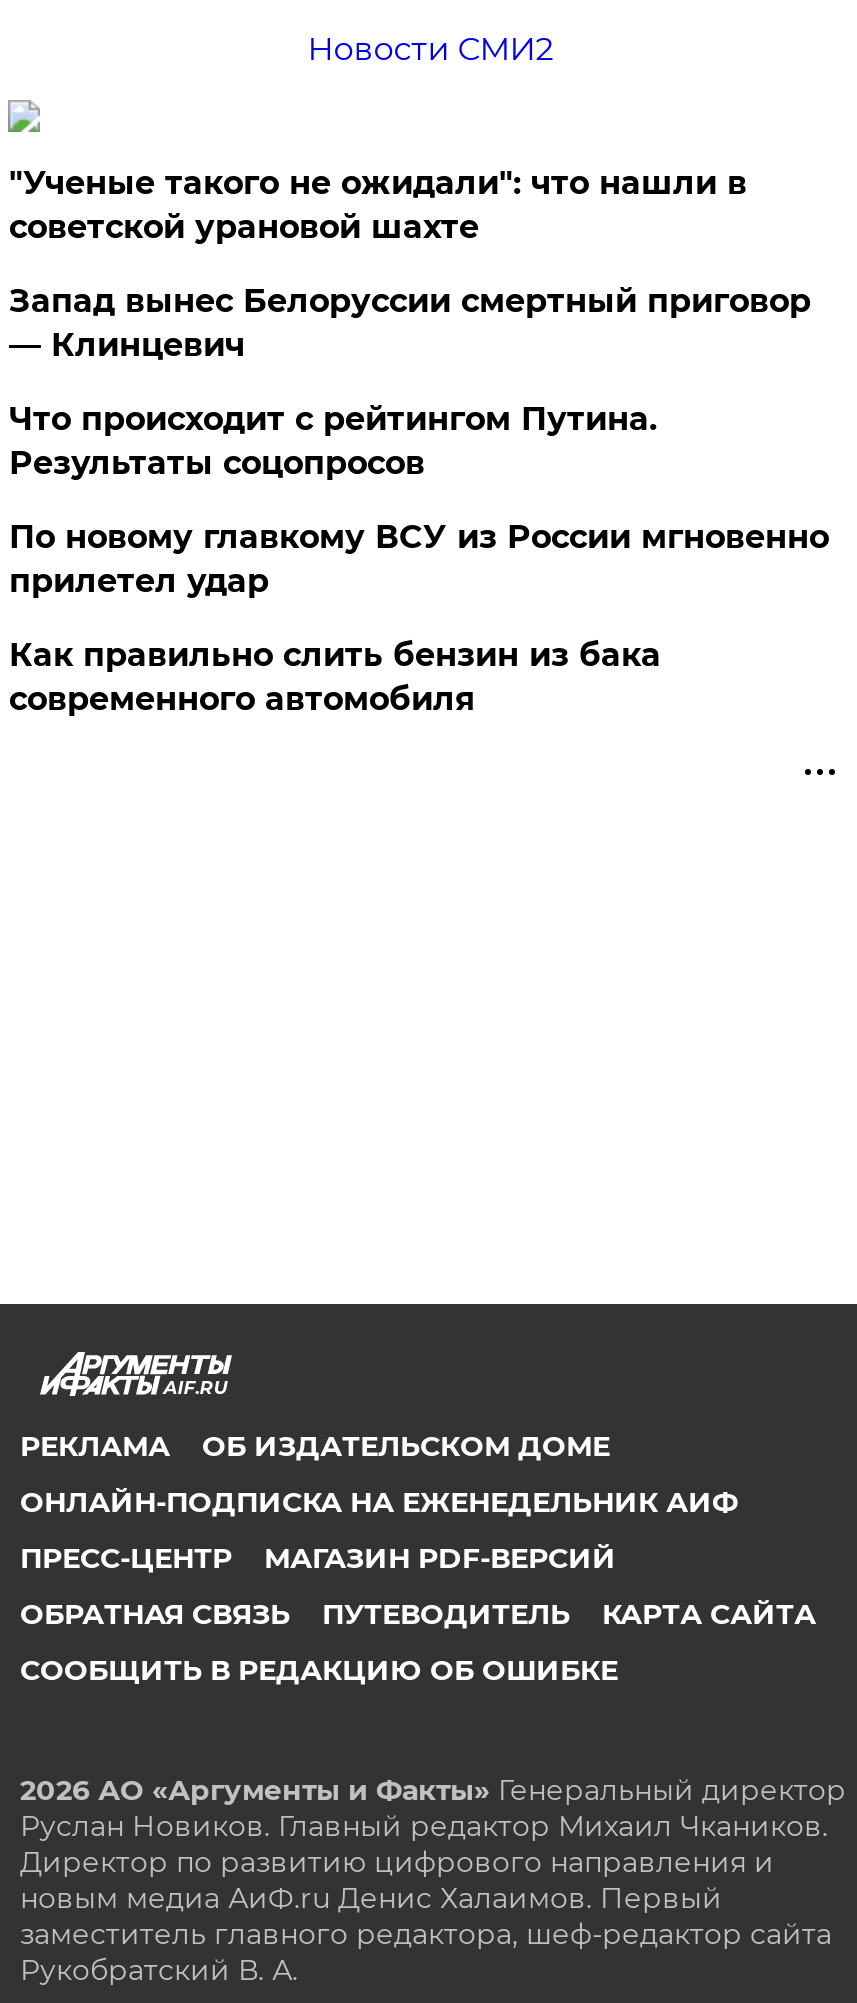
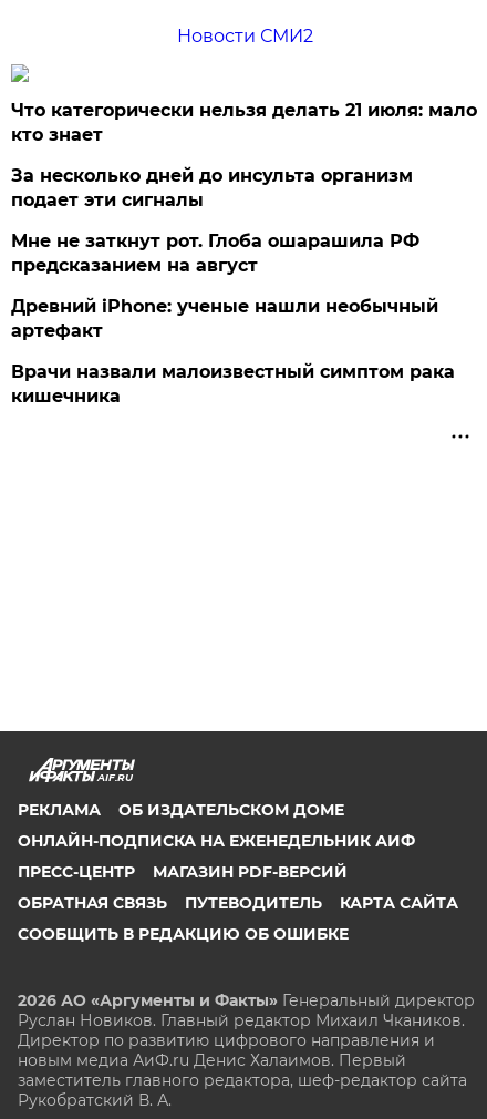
[9,164,747,246] "Ученые такого не ожидали": что нашли в | советской урановой шахте -> [12,100,477,145] Что категорически нельзя делать 21 июля: мало | кто знает
[9,282,811,364] Запад вынес Белоруссии смертный приговор | — Клинцевич -> [12,165,413,210] За несколько дней до инсульта организм | подает эти сигналы
[9,400,657,482] Что происходит с рейтингом Путина. | Результаты соцопросов -> [12,230,420,276] Мне не заткнут рот. Глоба ошарашила РФ | предсказанием на август
[9,518,829,600] По новому главкому ВСУ из России мгновенно | прилетел удар -> [12,296,439,341] Древний iPhone: ученые нашли необычный | артефакт
[9,636,661,718] Как правильно слить бензин из бака | современного автомобиля -> [12,361,455,406] Врачи назвали малоизвестный симптом рака | кишечника

